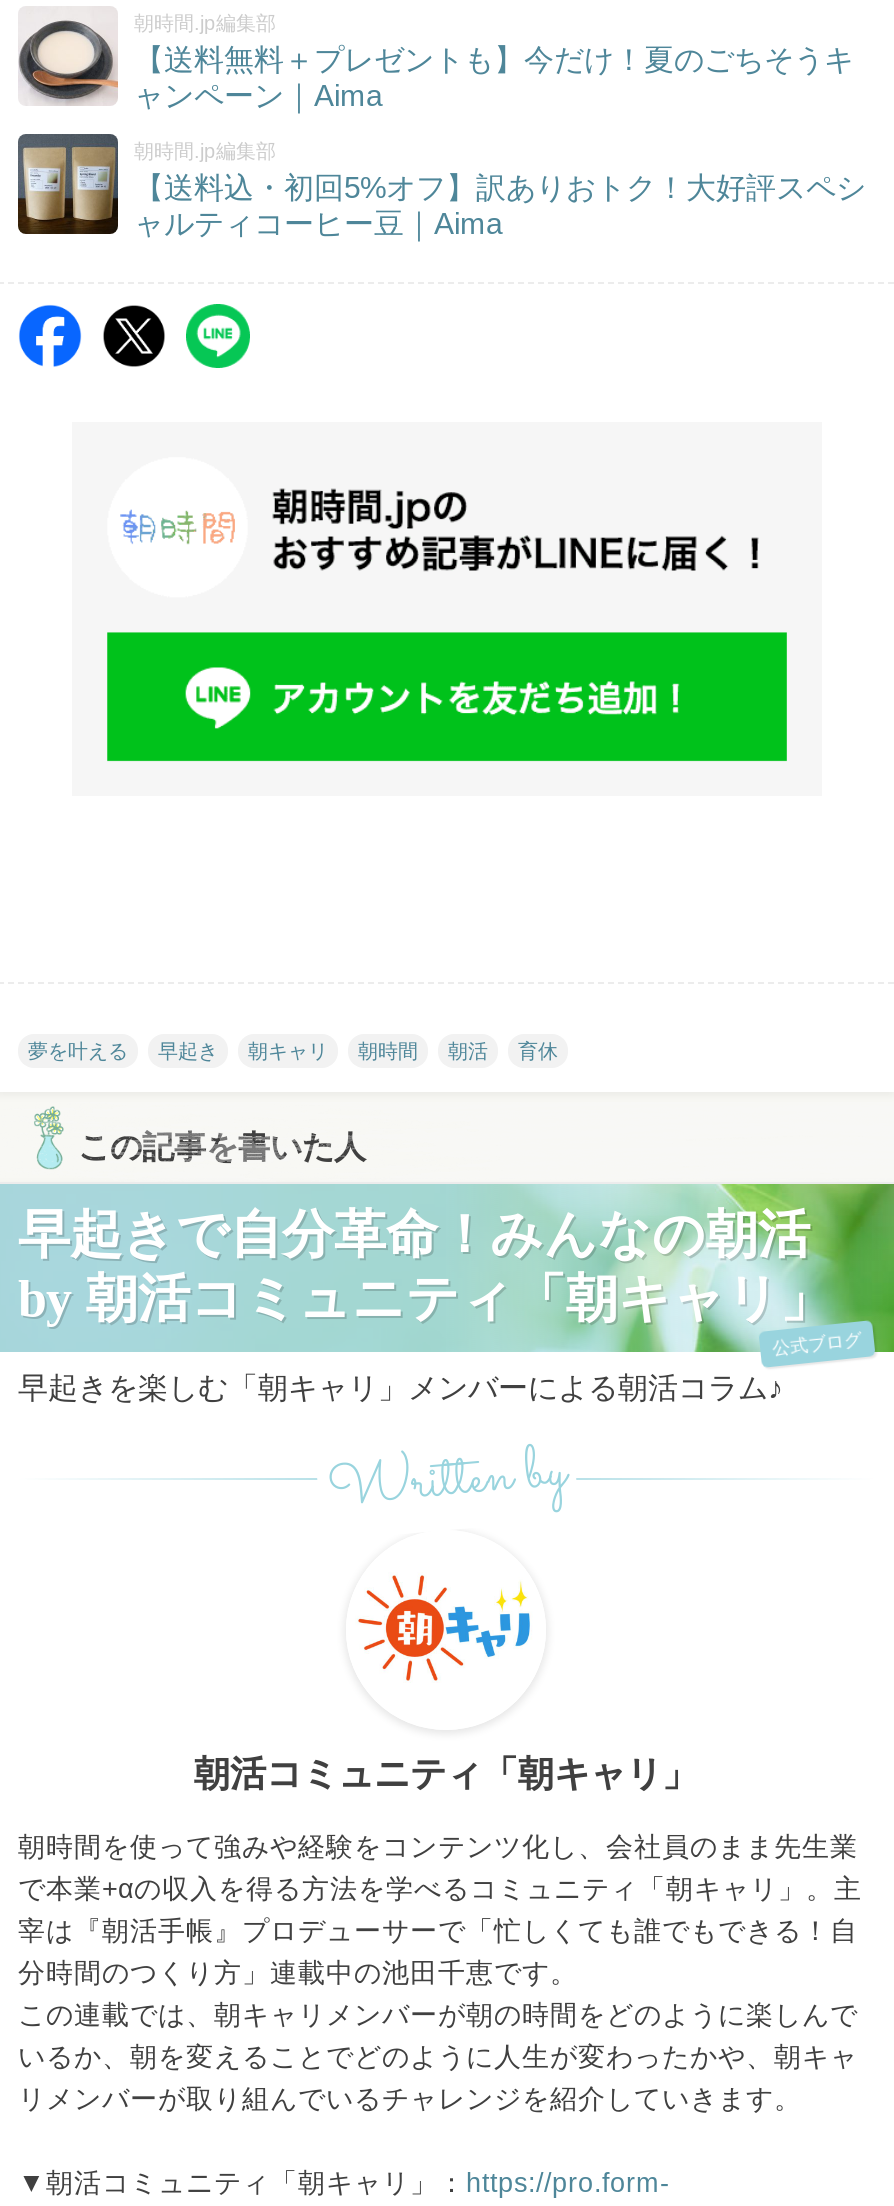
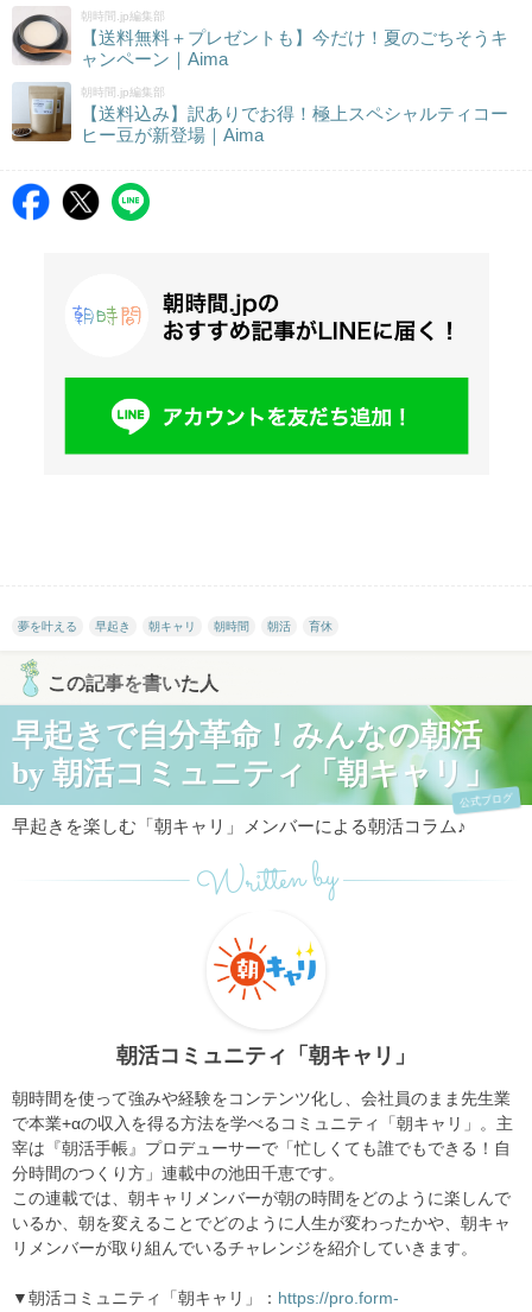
[16,132,866,240] [image] | 【送料込・初回5%オフ】訳ありおトク！大好評スペシ | ャルティコーヒー豆｜Aima -> [11,82,508,145] [image] | 【送料込み】訳ありでお得！極上スペシャルティコー | ヒー豆が新登場｜Aima

